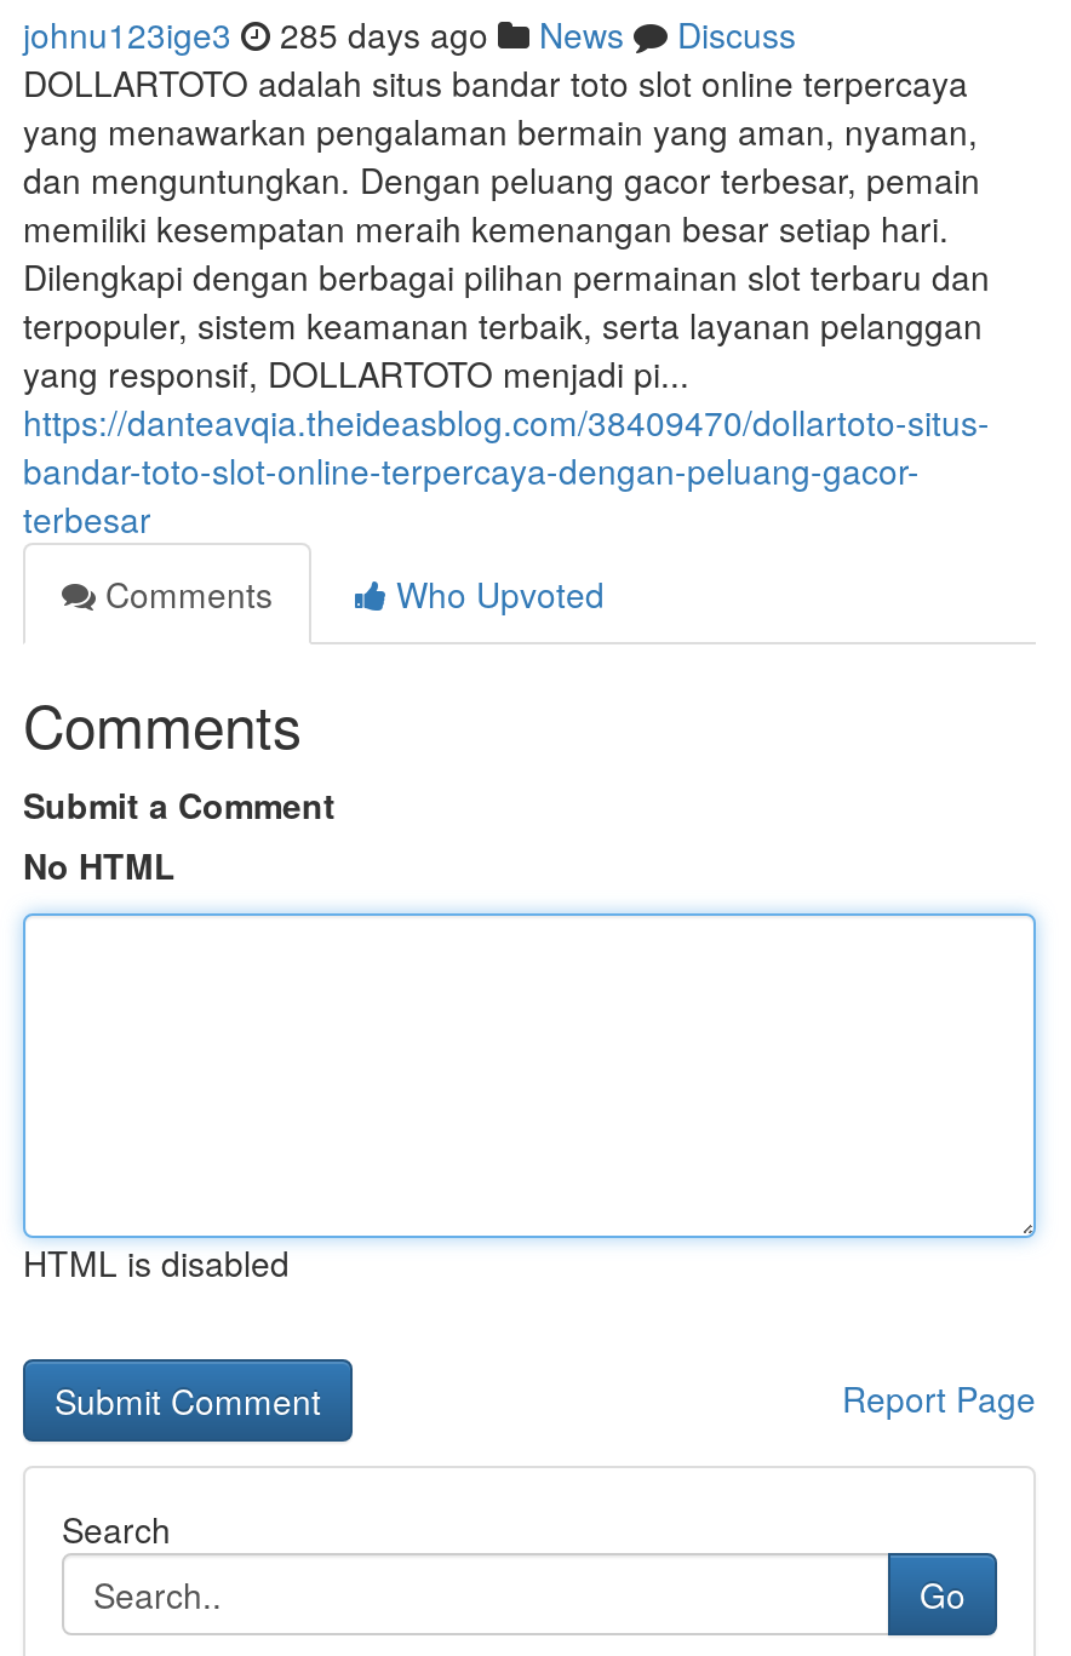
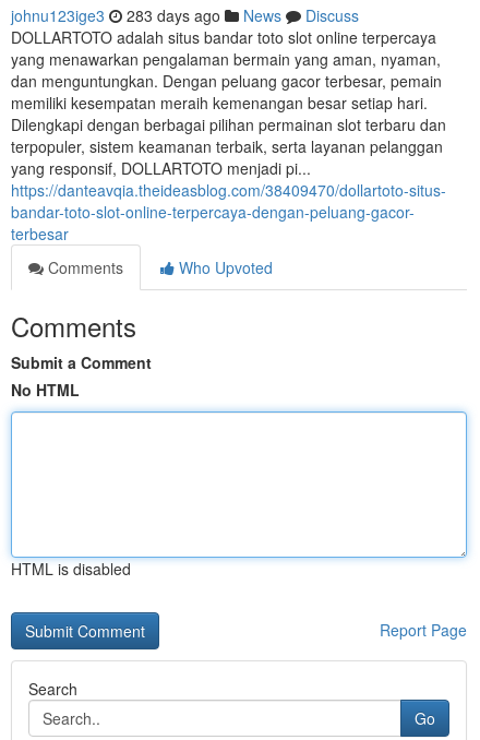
[23,10,796,58] johnu123ige3 285 days ago News Discuss -> [11,4,359,26] johnu123ige3 283 days ago News Discuss

